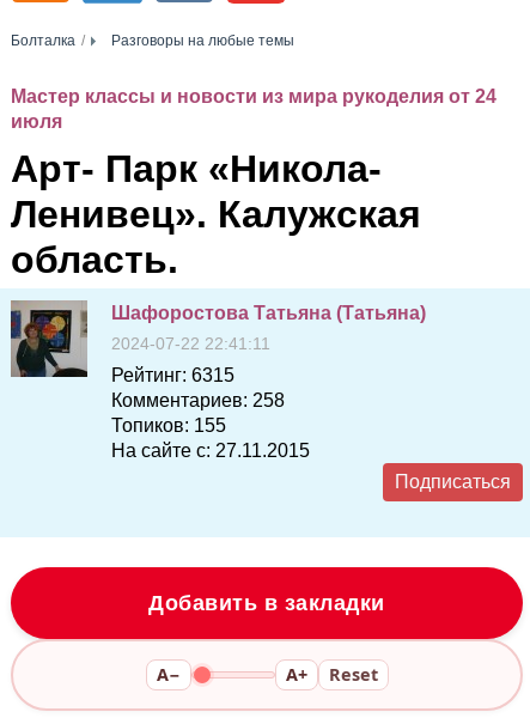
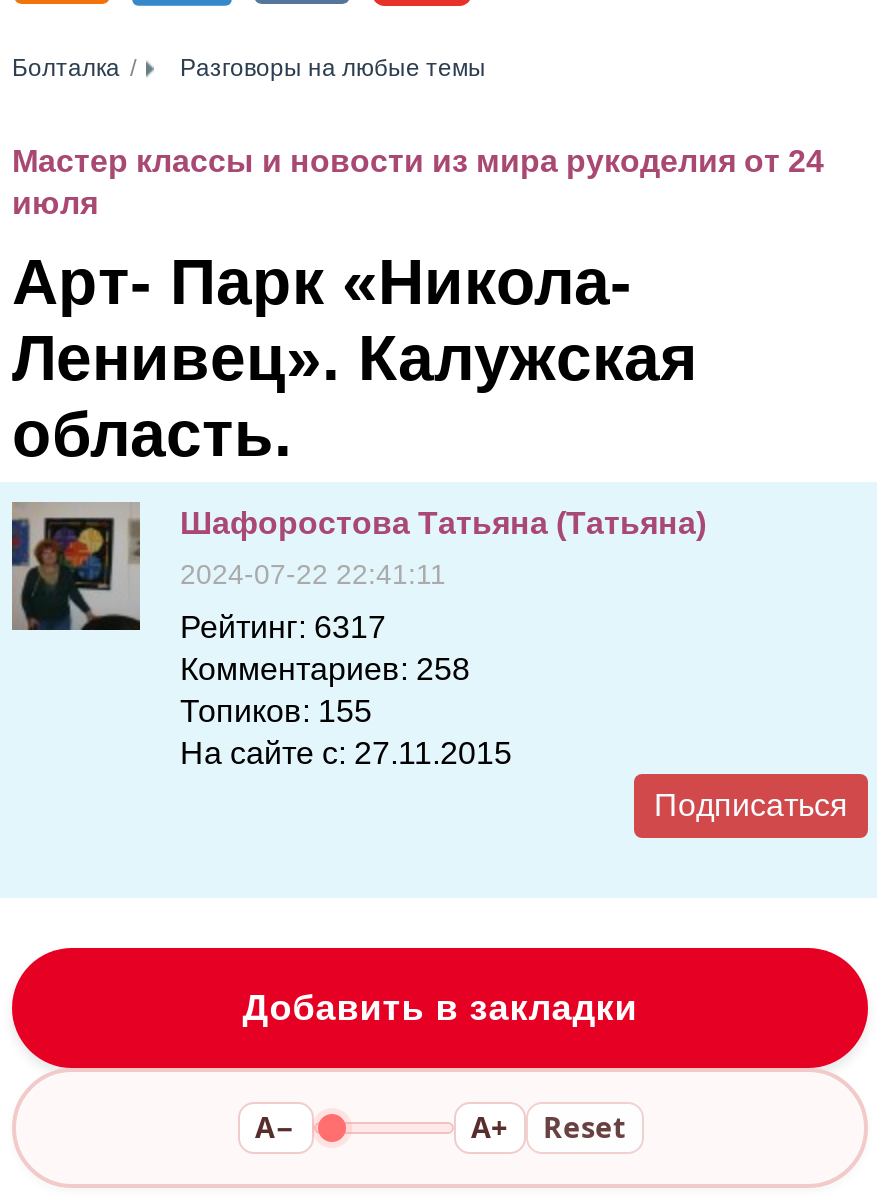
[111,364,234,385] Рейтинг: 6315 -> [180,609,386,643] Рейтинг: 6317

